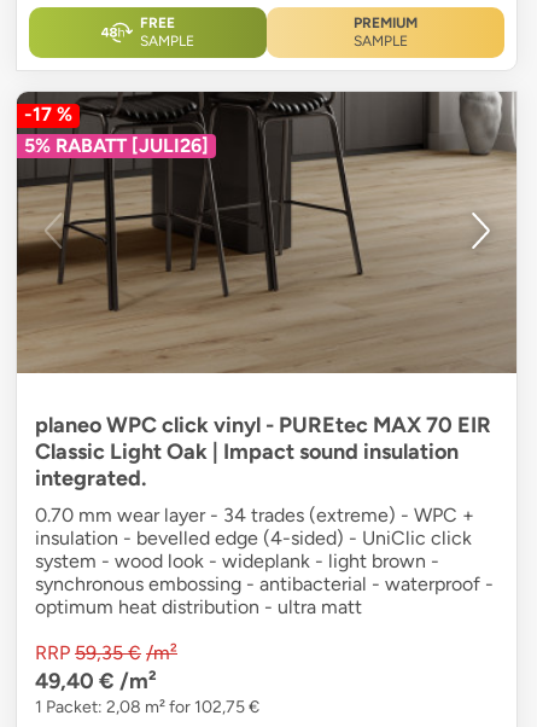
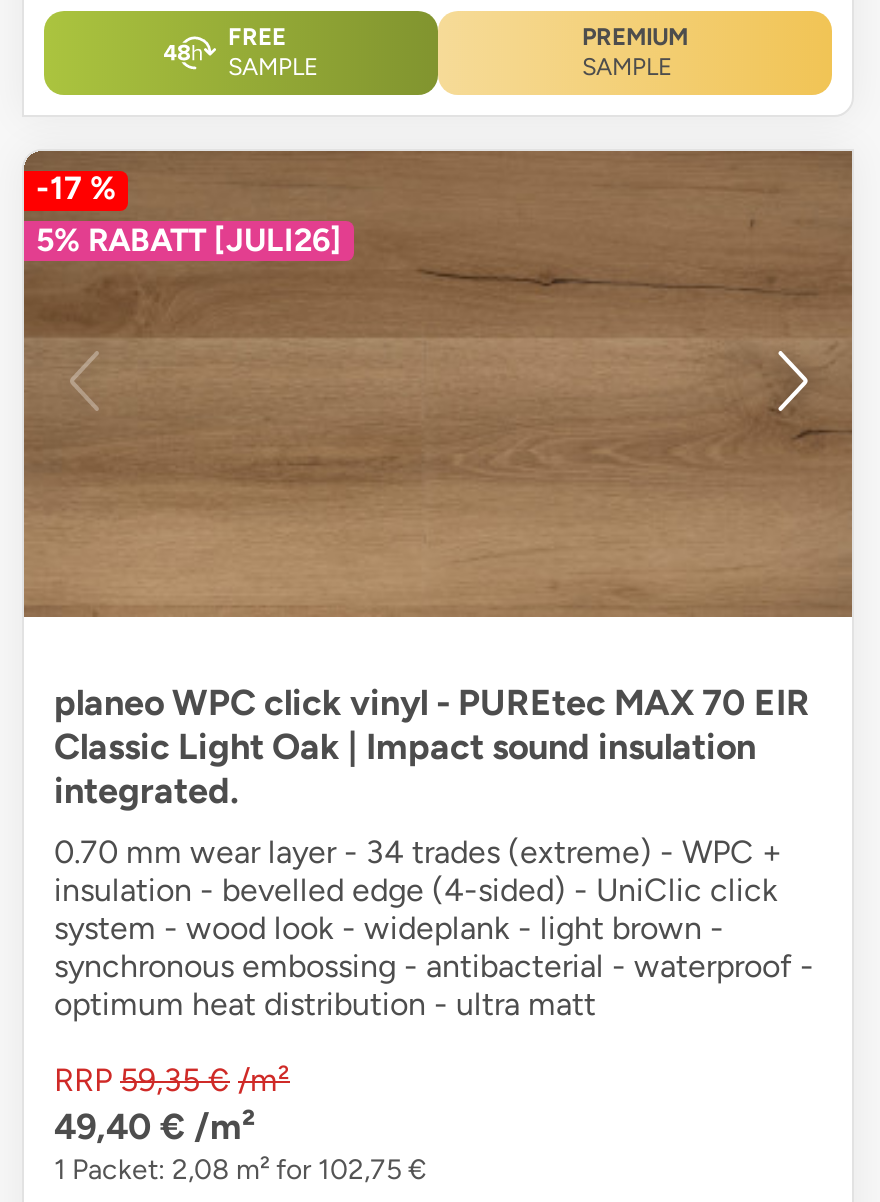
[17,91,516,371] [image] -> [22,149,852,617] [image]

